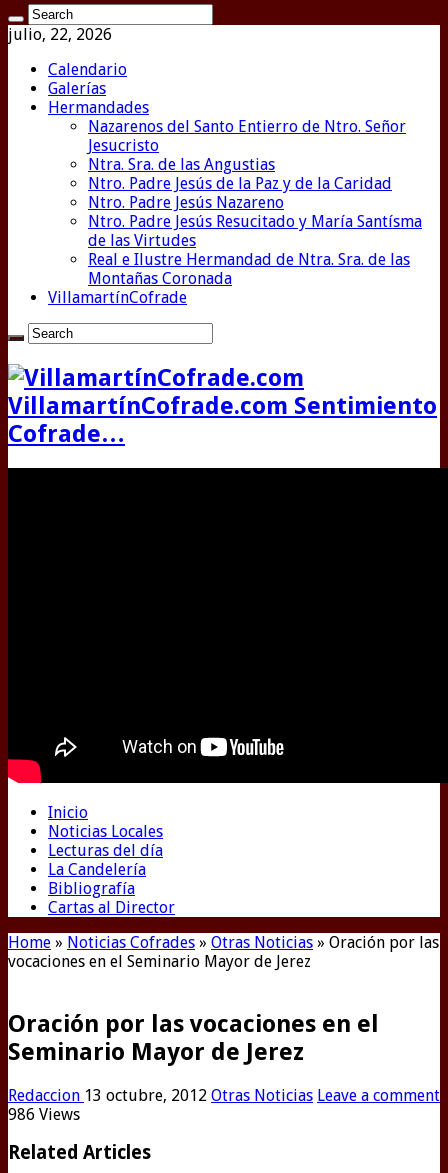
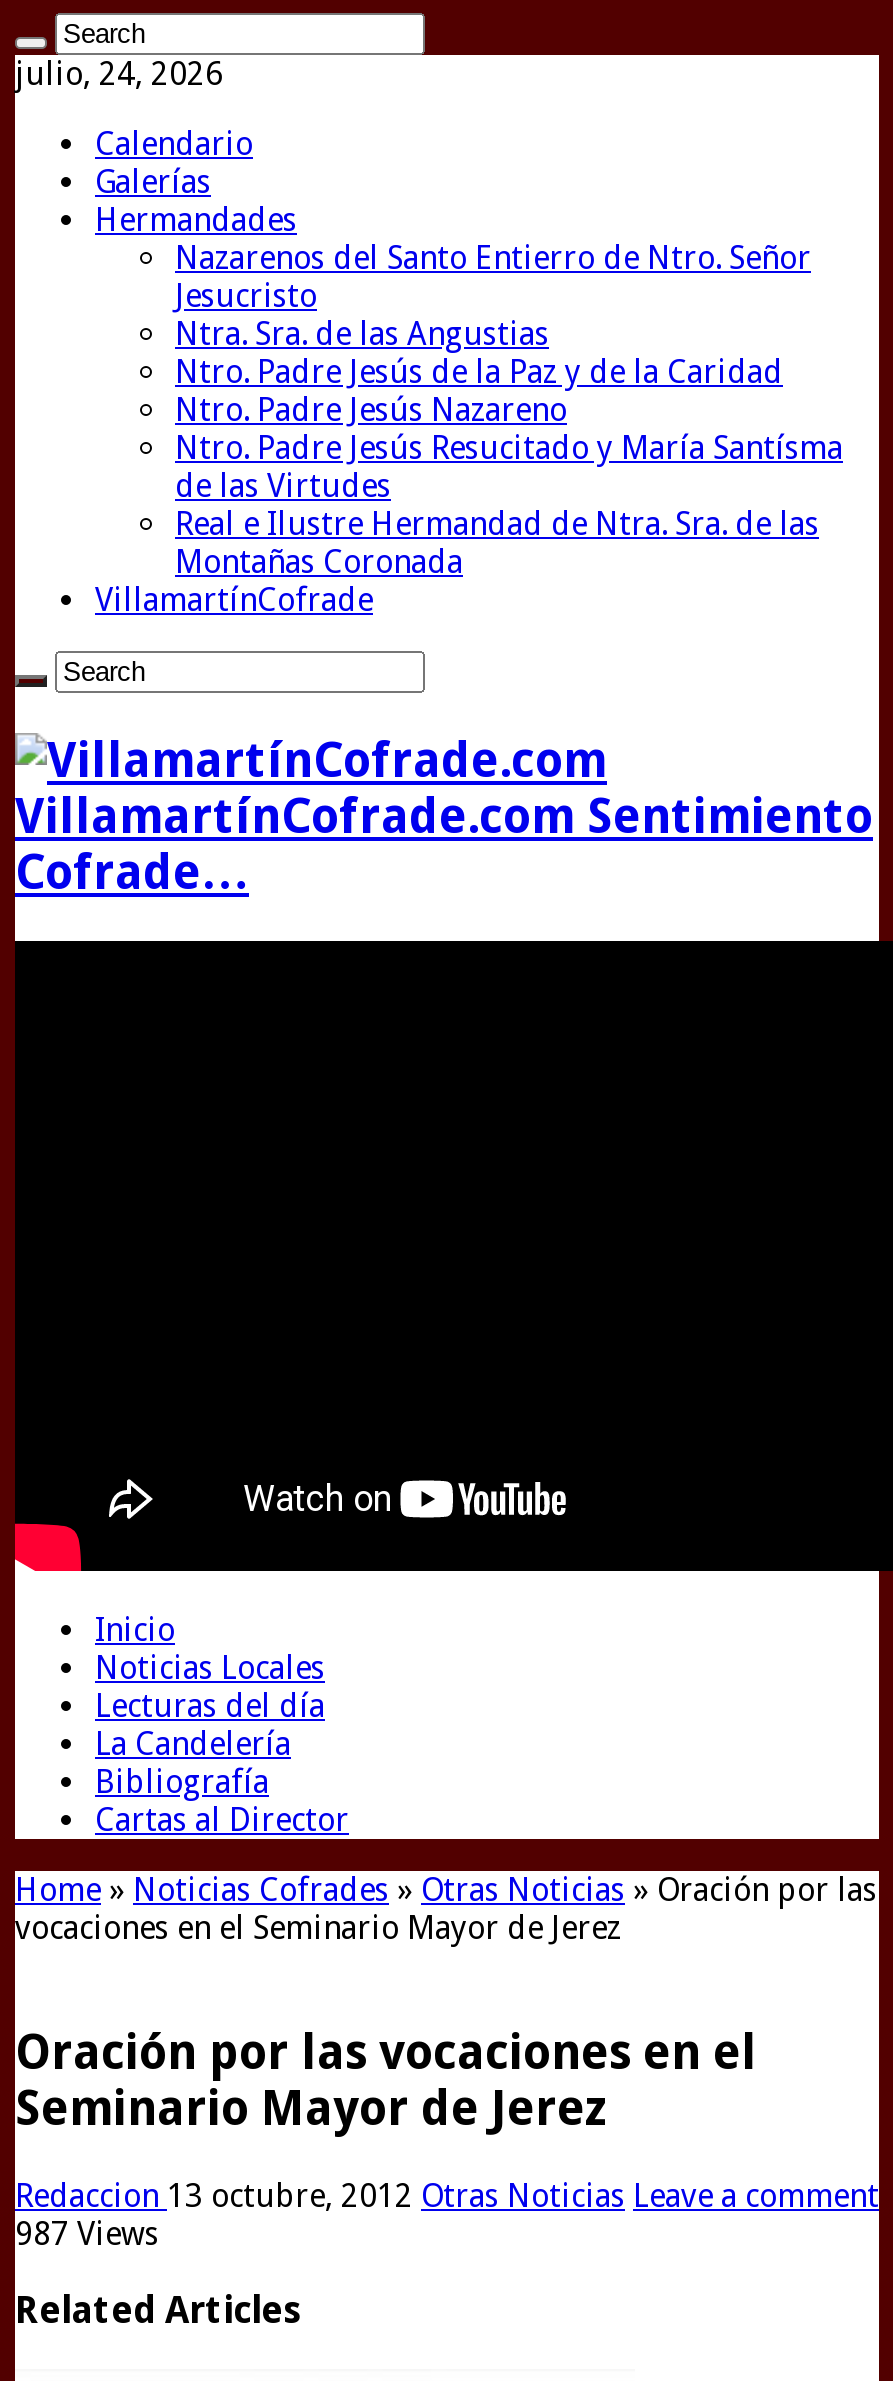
[8,25,112,44] julio, 22, 2026 -> [15,55,223,93] julio, 24, 2026
[8,1105,80,1124] 986 Views -> [15,2214,159,2252] 987 Views

